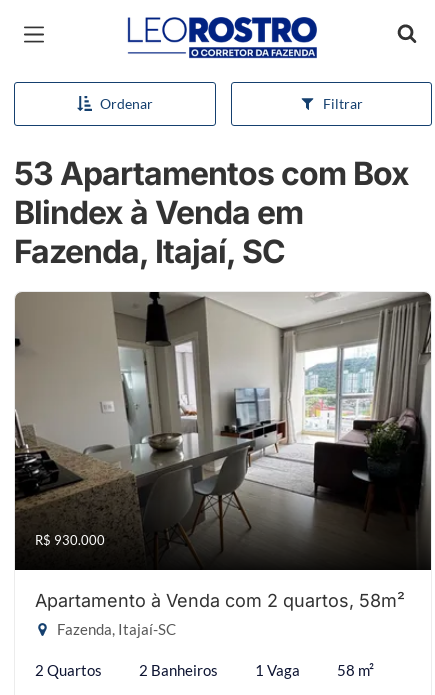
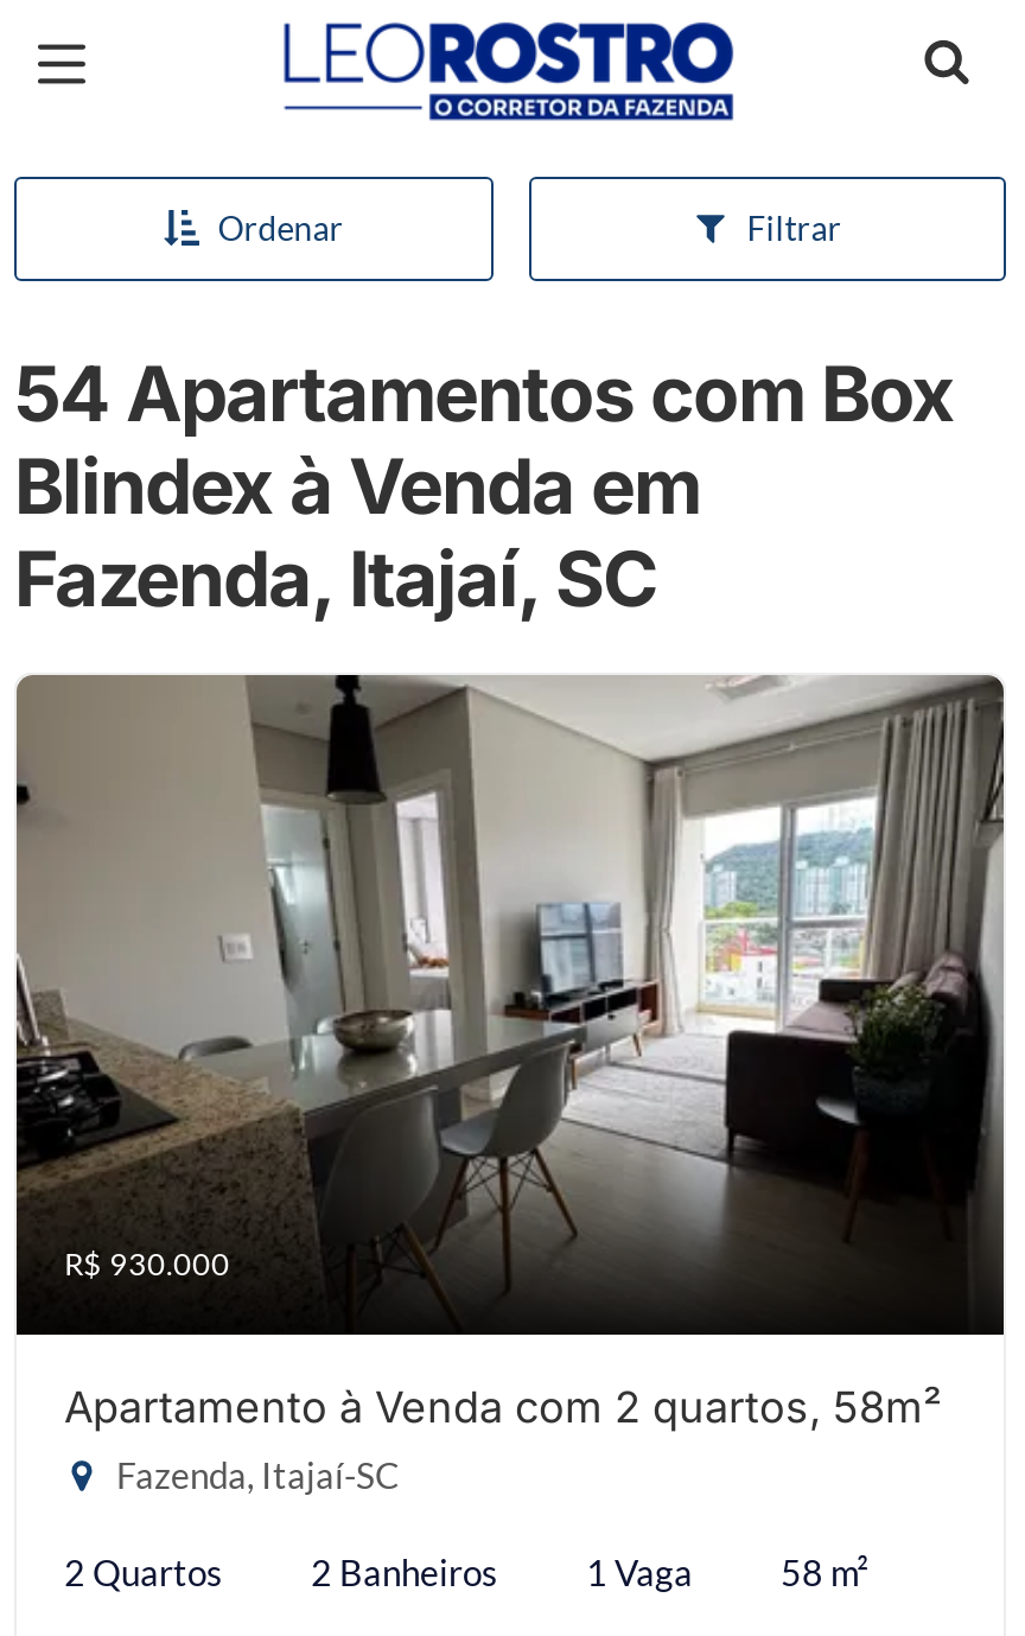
[14,154,409,193] 53 Apartamentos com Box -> [14,348,954,440] 54 Apartamentos com Box

